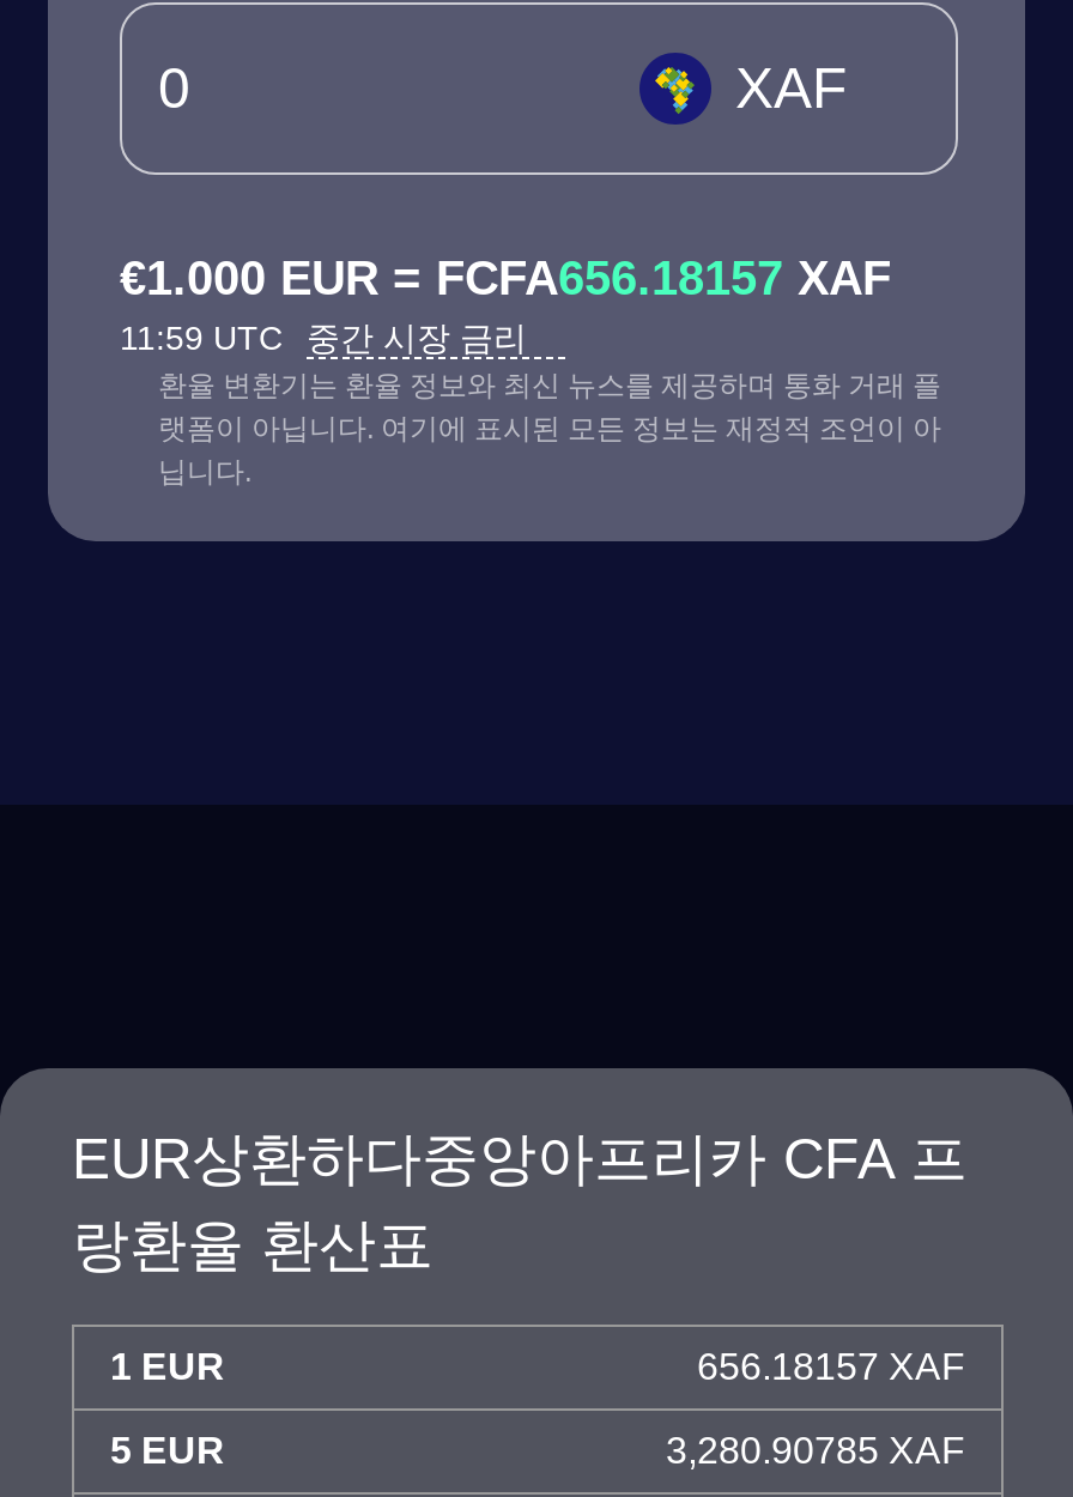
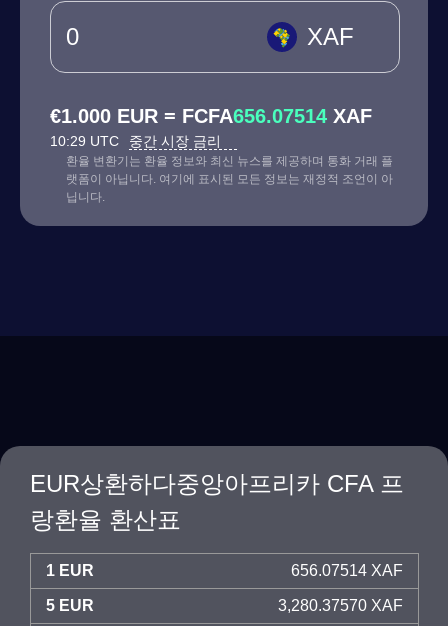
[120,251,891,304] €1.000 EUR = FCFA656.18157 XAF -> [50,105,372,127] €1.000 EUR = FCFA656.07514 XAF
[120,319,536,357] 11:59 UTC 중간 시장 금리 -> [50,133,225,149] 10:29 UTC 중간 시장 금리
[697,1346,965,1387] 656.18157 XAF -> [291,562,403,579] 656.07514 XAF
[666,1430,965,1471] 3,280.90785 XAF -> [278,597,403,614] 3,280.37570 XAF

